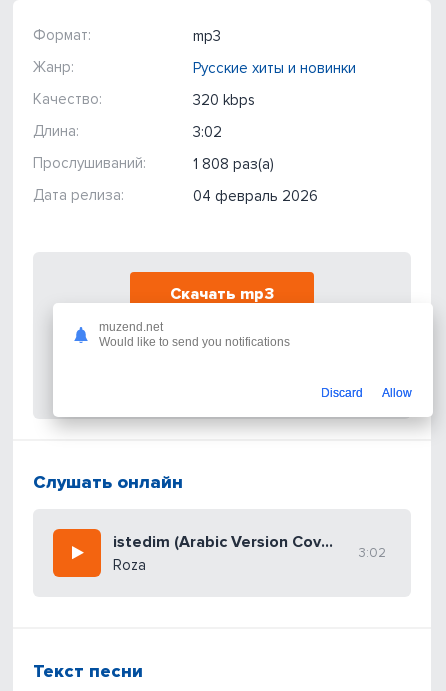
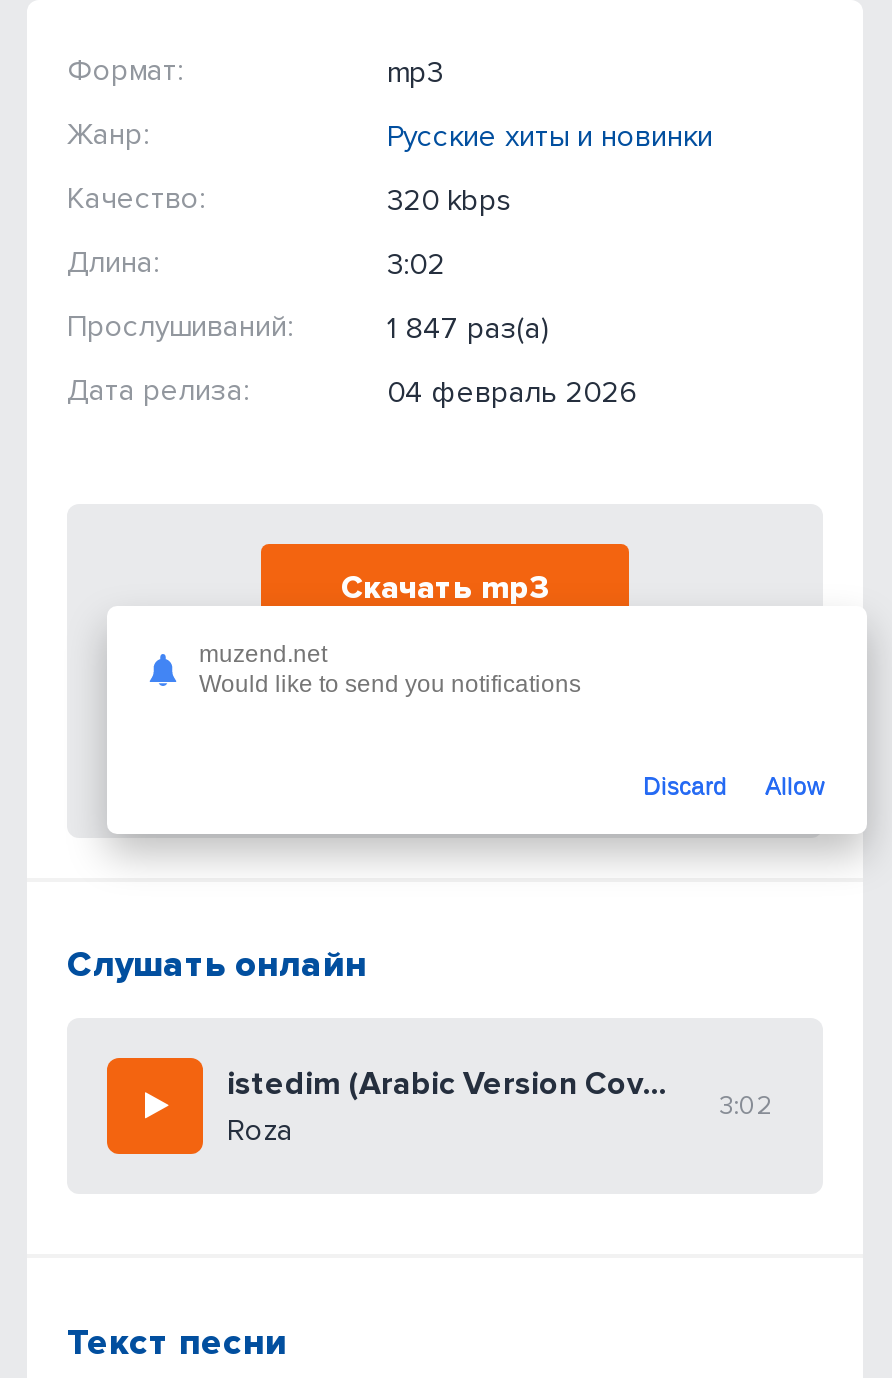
[193,155,274,173] 1 808 раз(а) -> [387,309,549,345] 1 847 раз(а)

